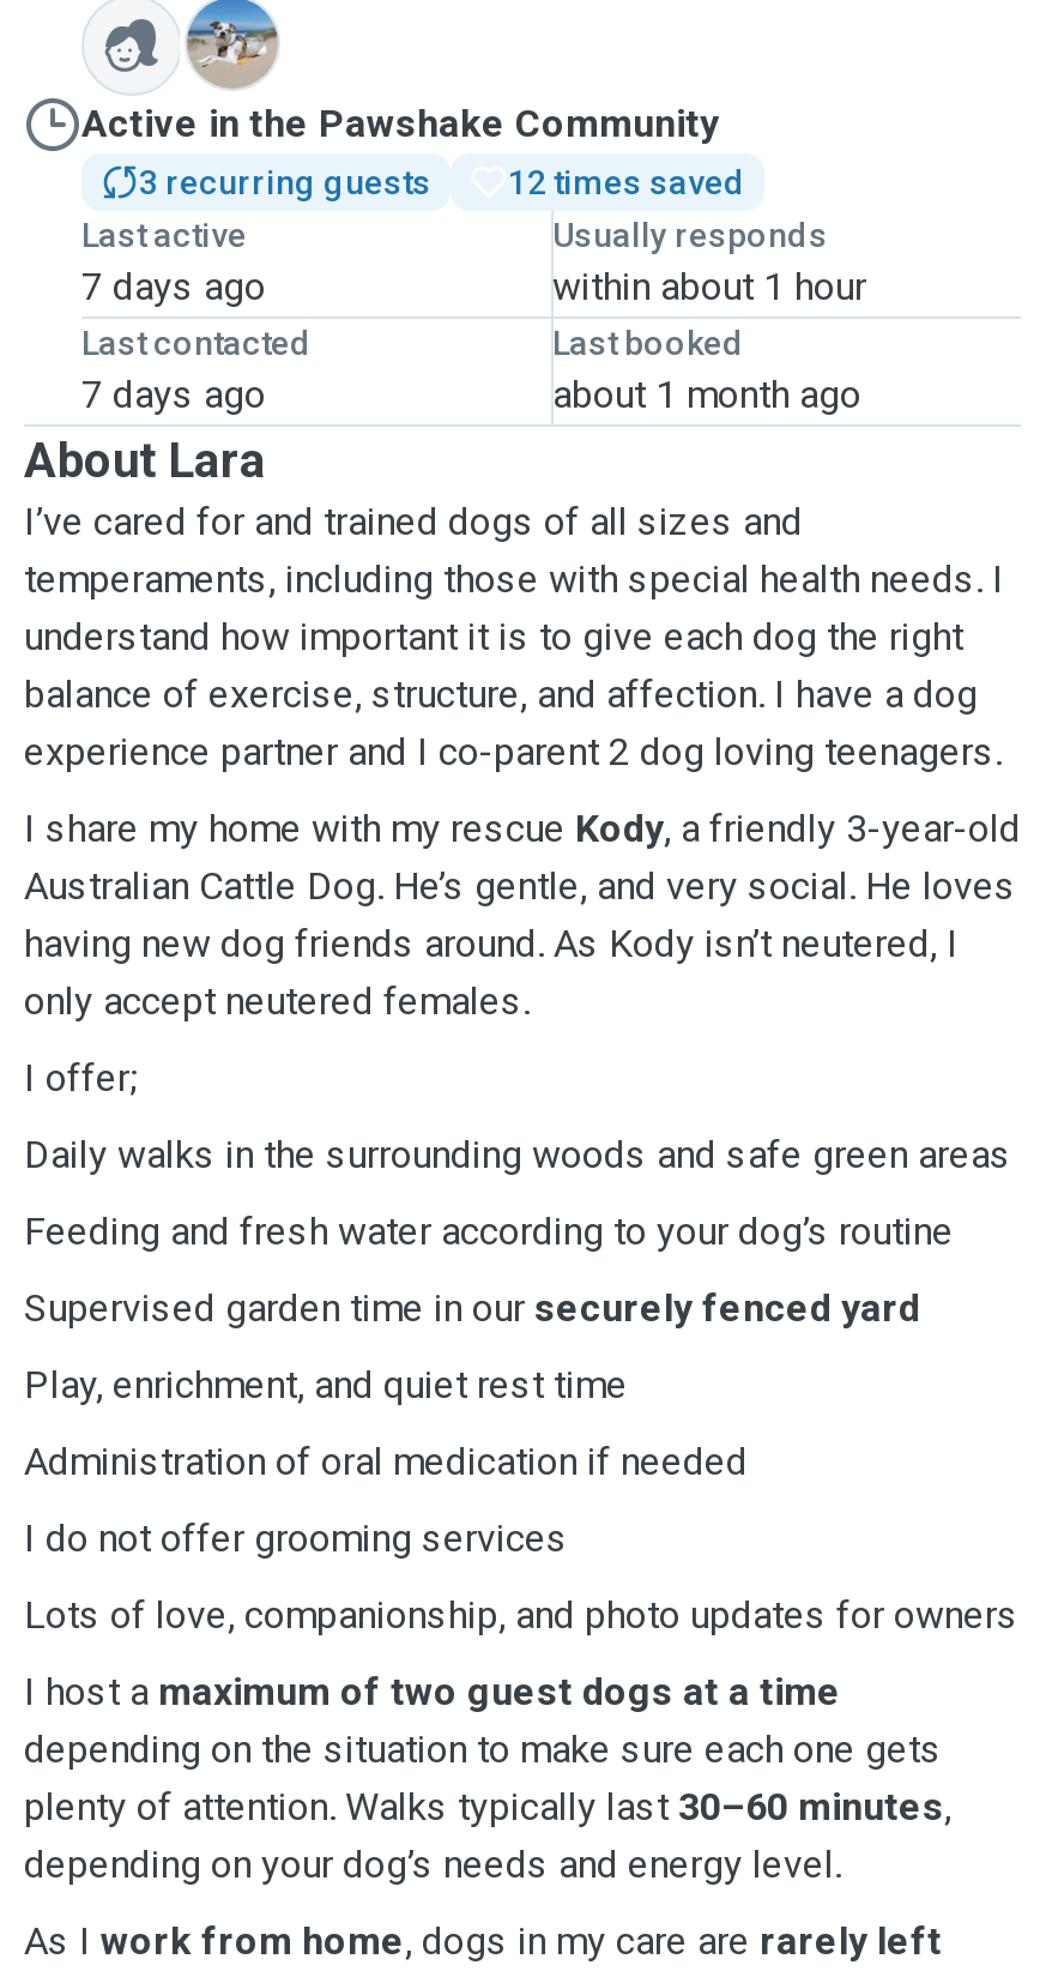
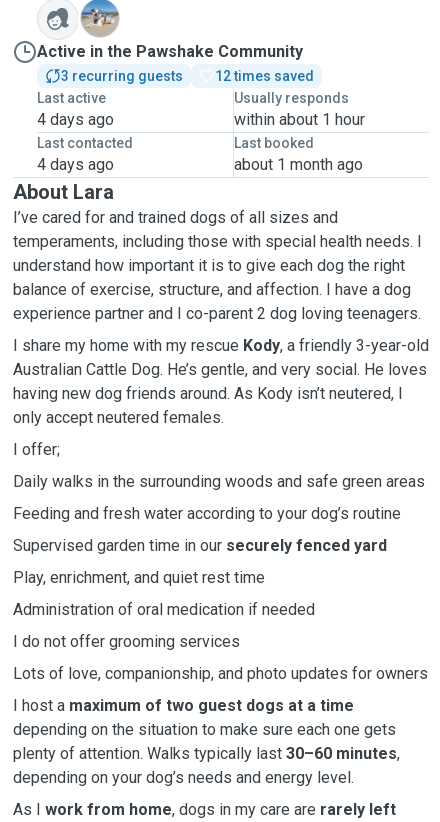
[81,264,266,309] 7 days ago -> [37,110,114,129] 4 days ago
[81,372,266,417] 7 days ago -> [37,155,114,174] 4 days ago

